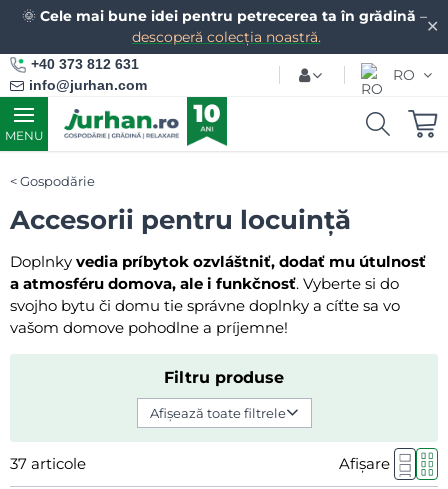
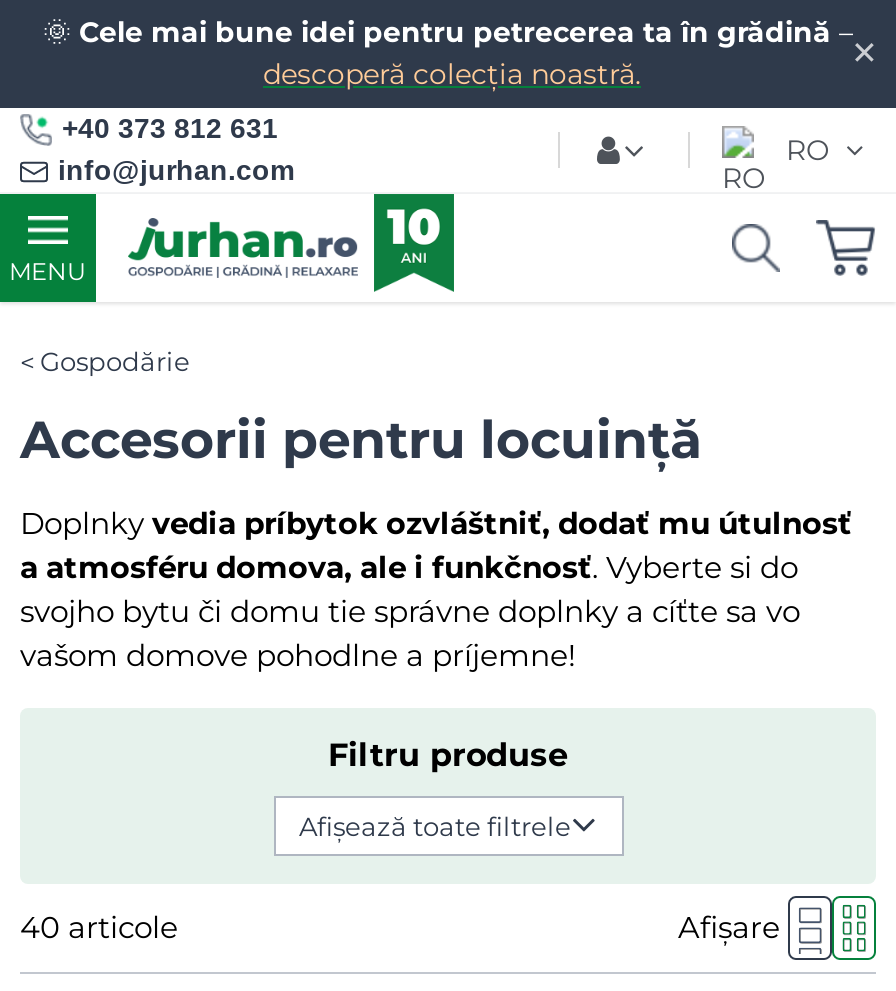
[10,454,86,473] 37 articole -> [20,907,178,945] 40 articole

